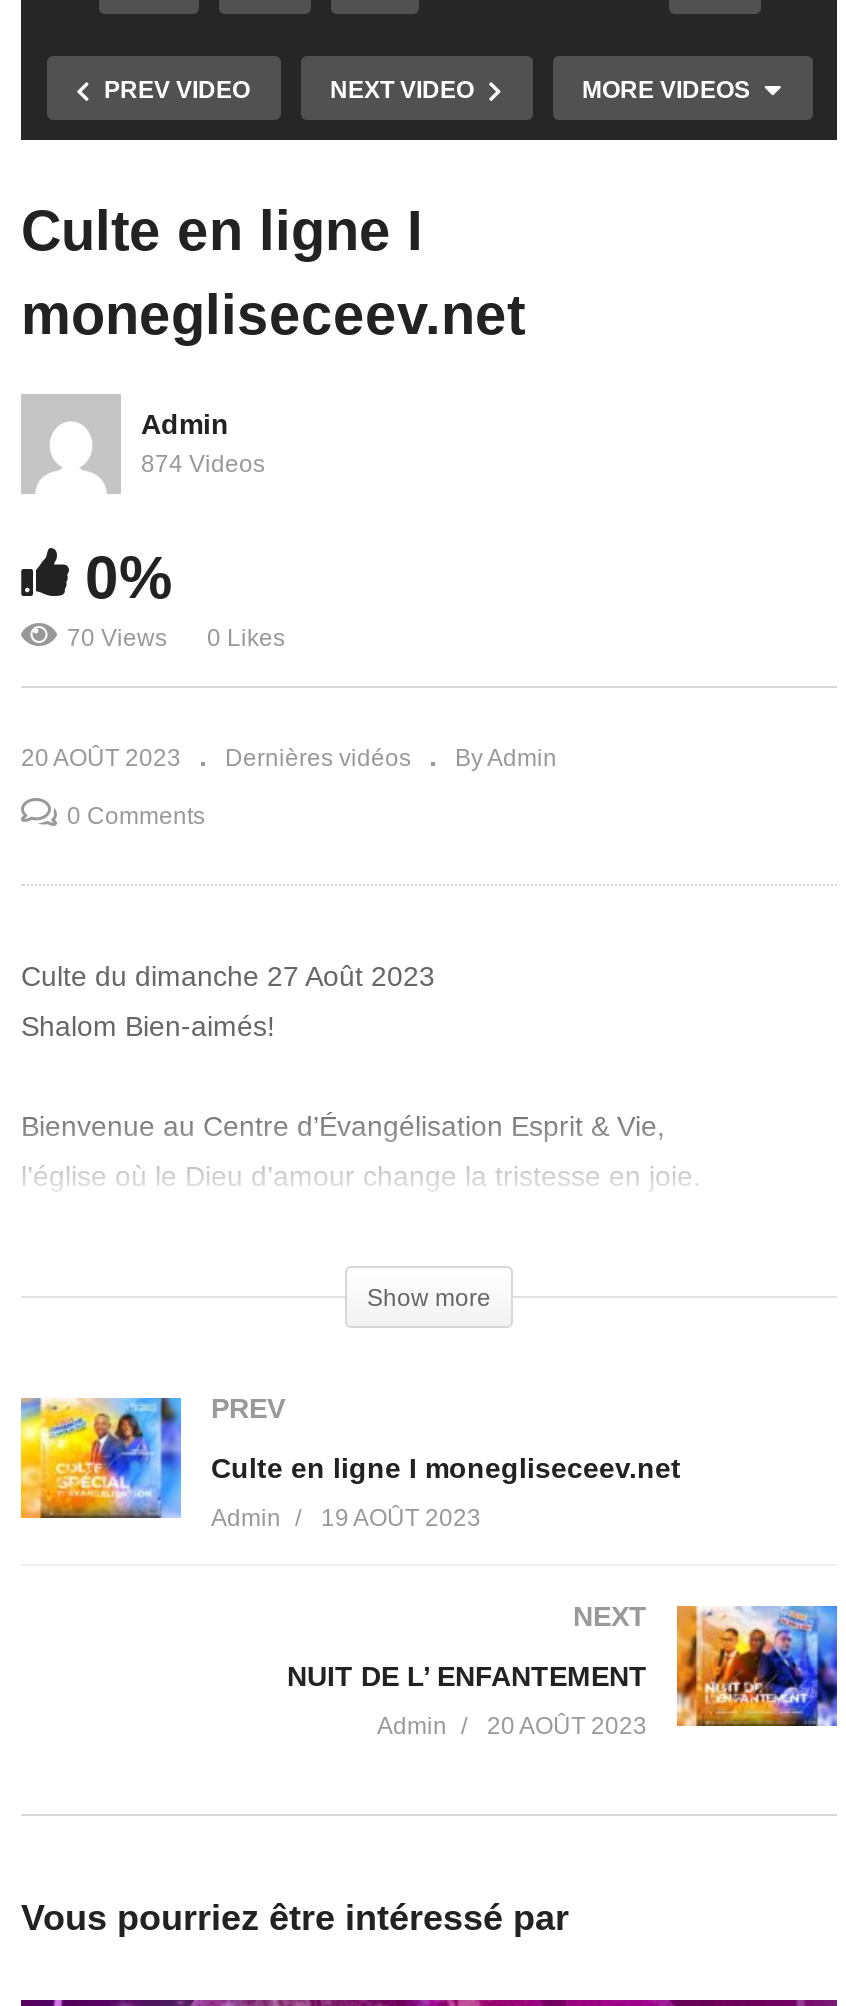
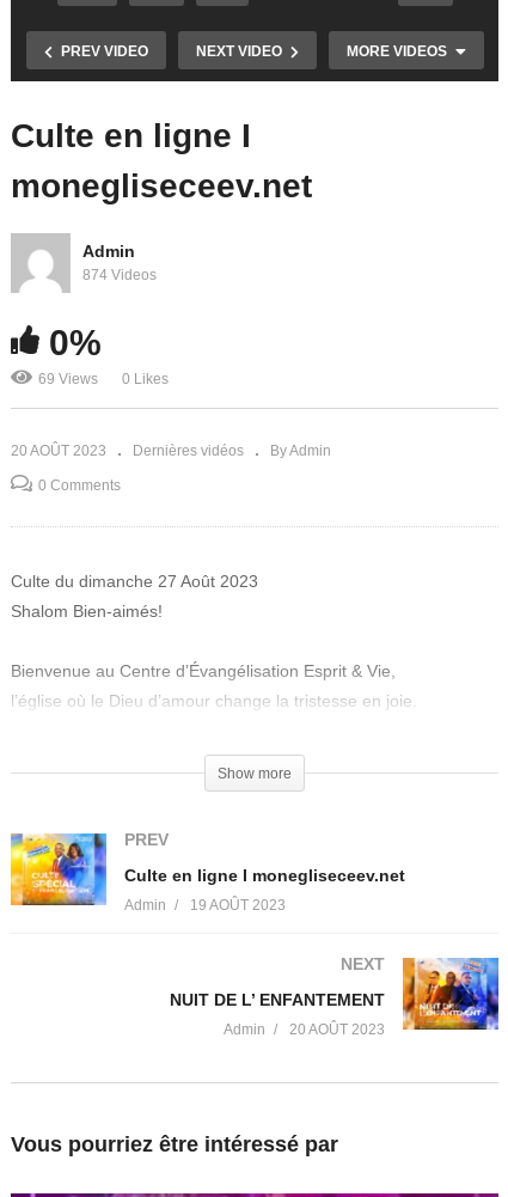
[67,624,285,652] 70 Views 0 Likes -> [38,371,169,388] 69 Views 0 Likes

